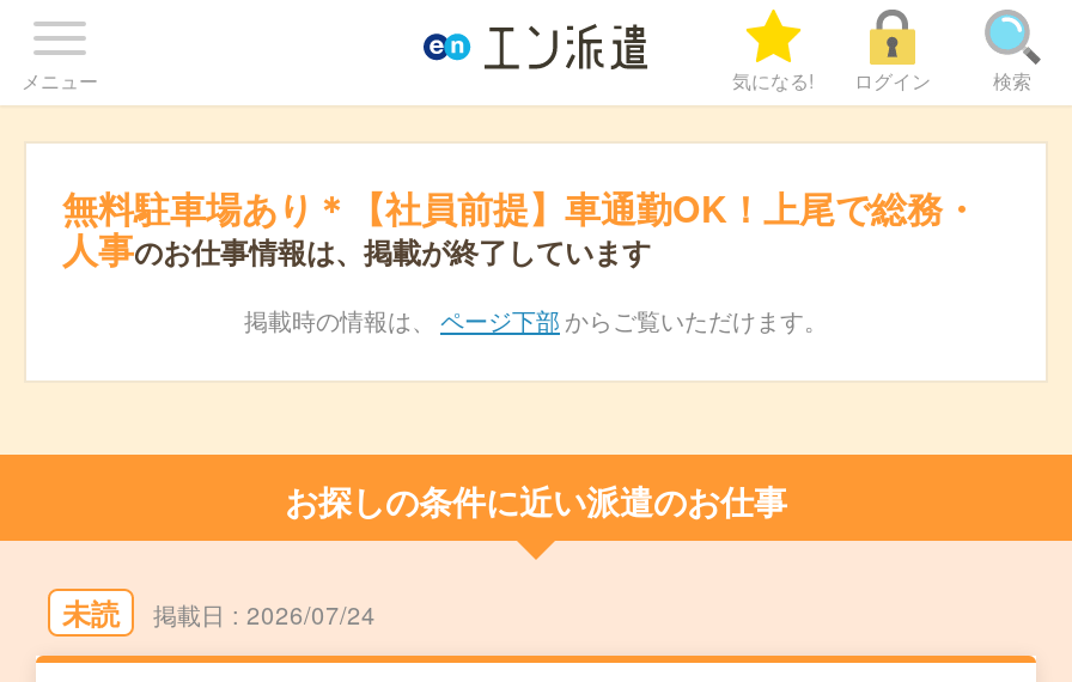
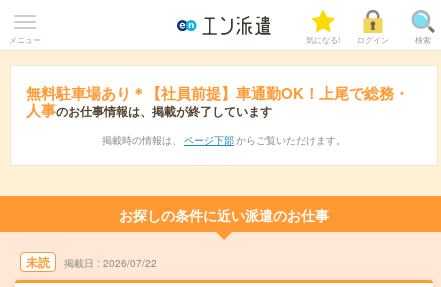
[246,598,376,632] 2026/07/24 -> [103,256,157,270] 2026/07/22

